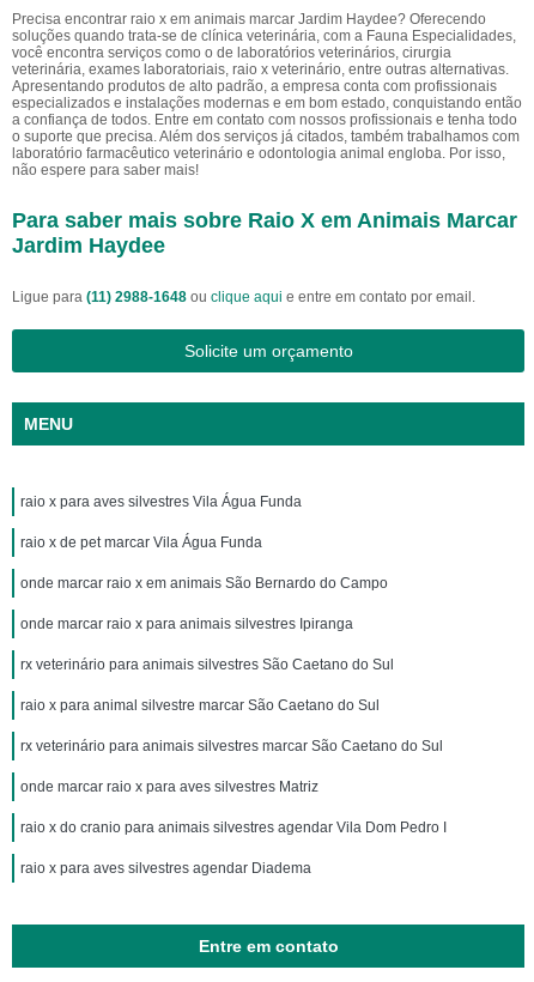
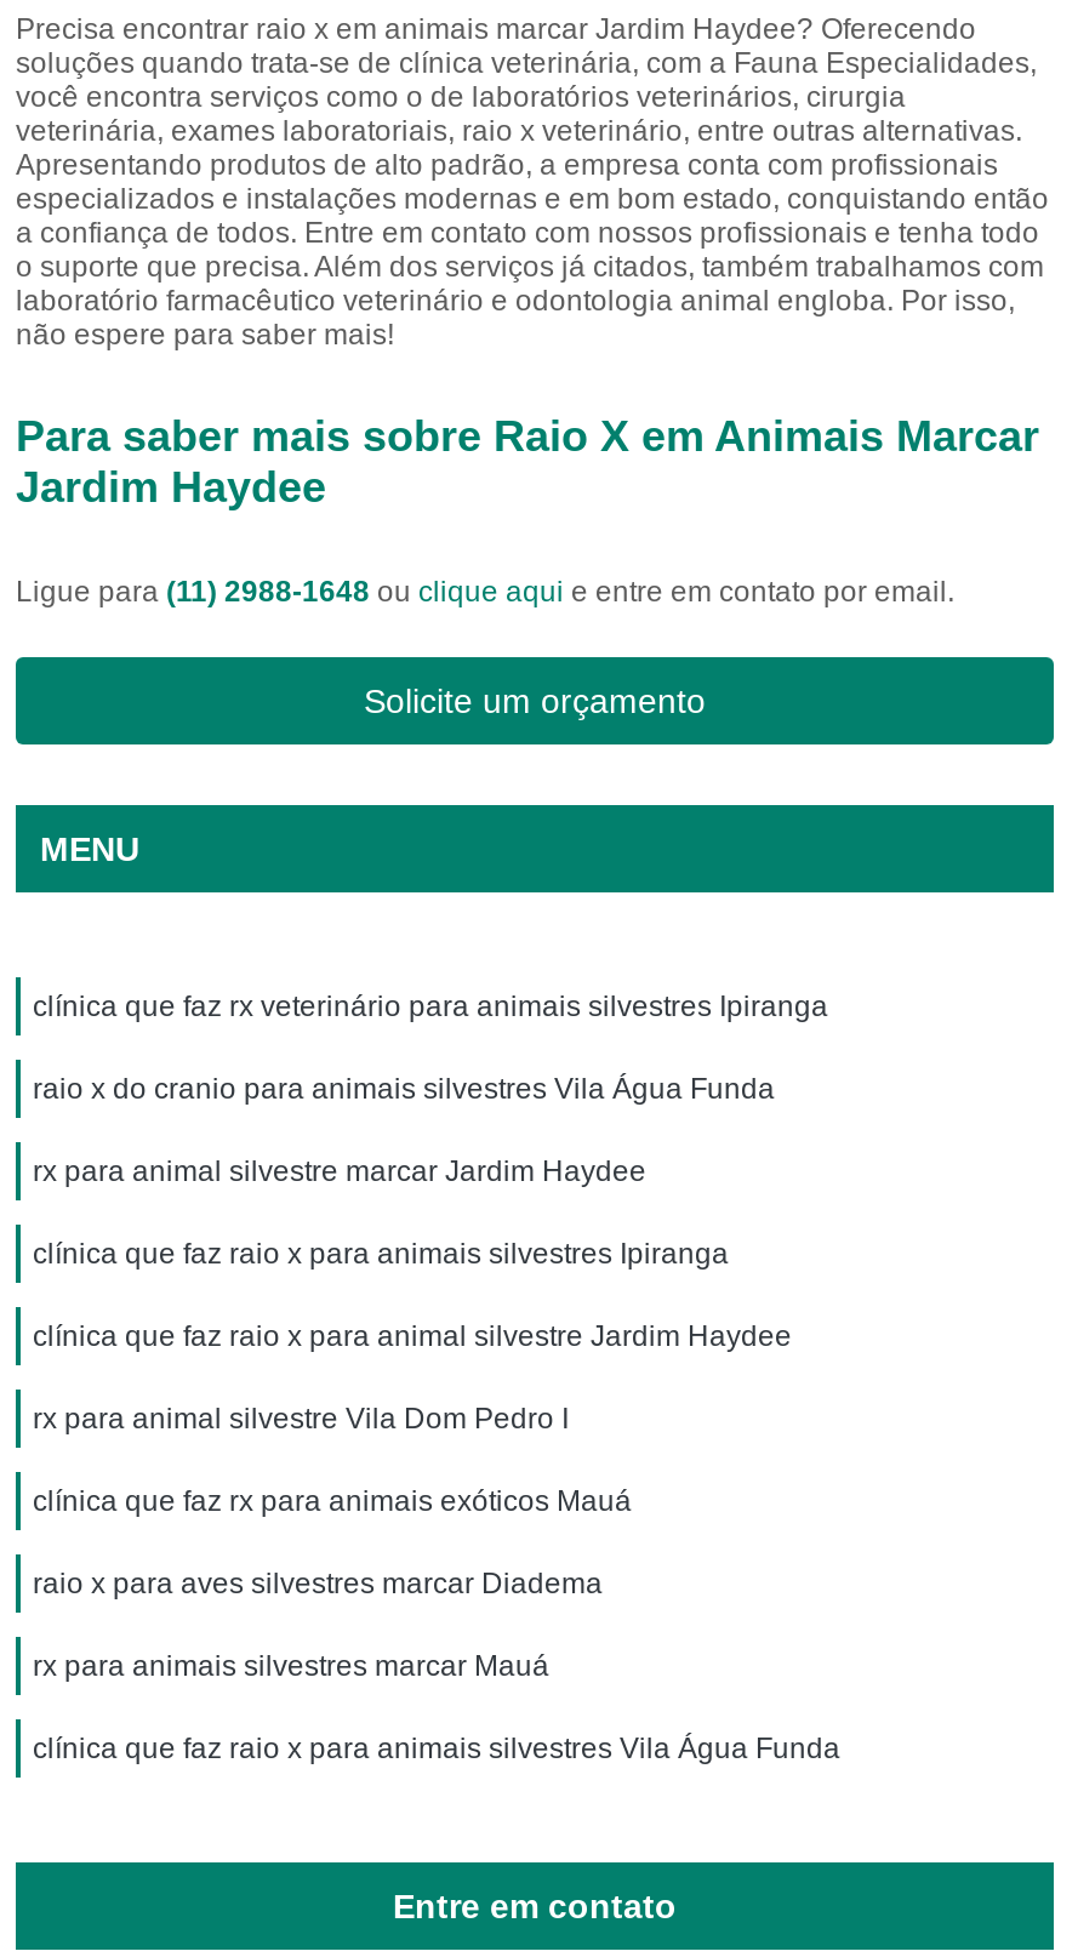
[20,493,302,510] raio x para aves silvestres Vila Água Funda -> [33,989,828,1023] clínica que faz rx veterinário para animais silvestres Ipiranga
[20,534,262,551] raio x de pet marcar Vila Água Funda -> [33,1072,775,1106] raio x do cranio para animais silvestres Vila Água Funda
[20,575,388,592] onde marcar raio x em animais São Bernardo do Campo -> [33,1154,646,1188] rx para animal silvestre marcar Jardim Haydee
[20,616,353,632] onde marcar raio x para animais silvestres Ipiranga -> [33,1237,729,1271] clínica que faz raio x para animais silvestres Ipiranga
[20,656,394,673] rx veterinário para animais silvestres São Caetano do Sul -> [33,1319,792,1353] clínica que faz raio x para animal silvestre Jardim Haydee
[20,697,380,714] raio x para animal silvestre marcar São Caetano do Sul -> [33,1402,569,1436] rx para animal silvestre Vila Dom Pedro I
[20,738,443,754] rx veterinário para animais silvestres marcar São Caetano do Sul -> [33,1484,632,1518] clínica que faz rx para animais exóticos Mauá
[20,778,318,795] onde marcar raio x para aves silvestres Matriz -> [33,1567,603,1601] raio x para aves silvestres marcar Diadema
[20,819,447,836] raio x do cranio para animais silvestres agendar Vila Dom Pedro I -> [33,1649,549,1683] rx para animais silvestres marcar Mauá
[20,860,311,877] raio x para aves silvestres agendar Diadema -> [33,1731,840,1765] clínica que faz raio x para animais silvestres Vila Água Funda

